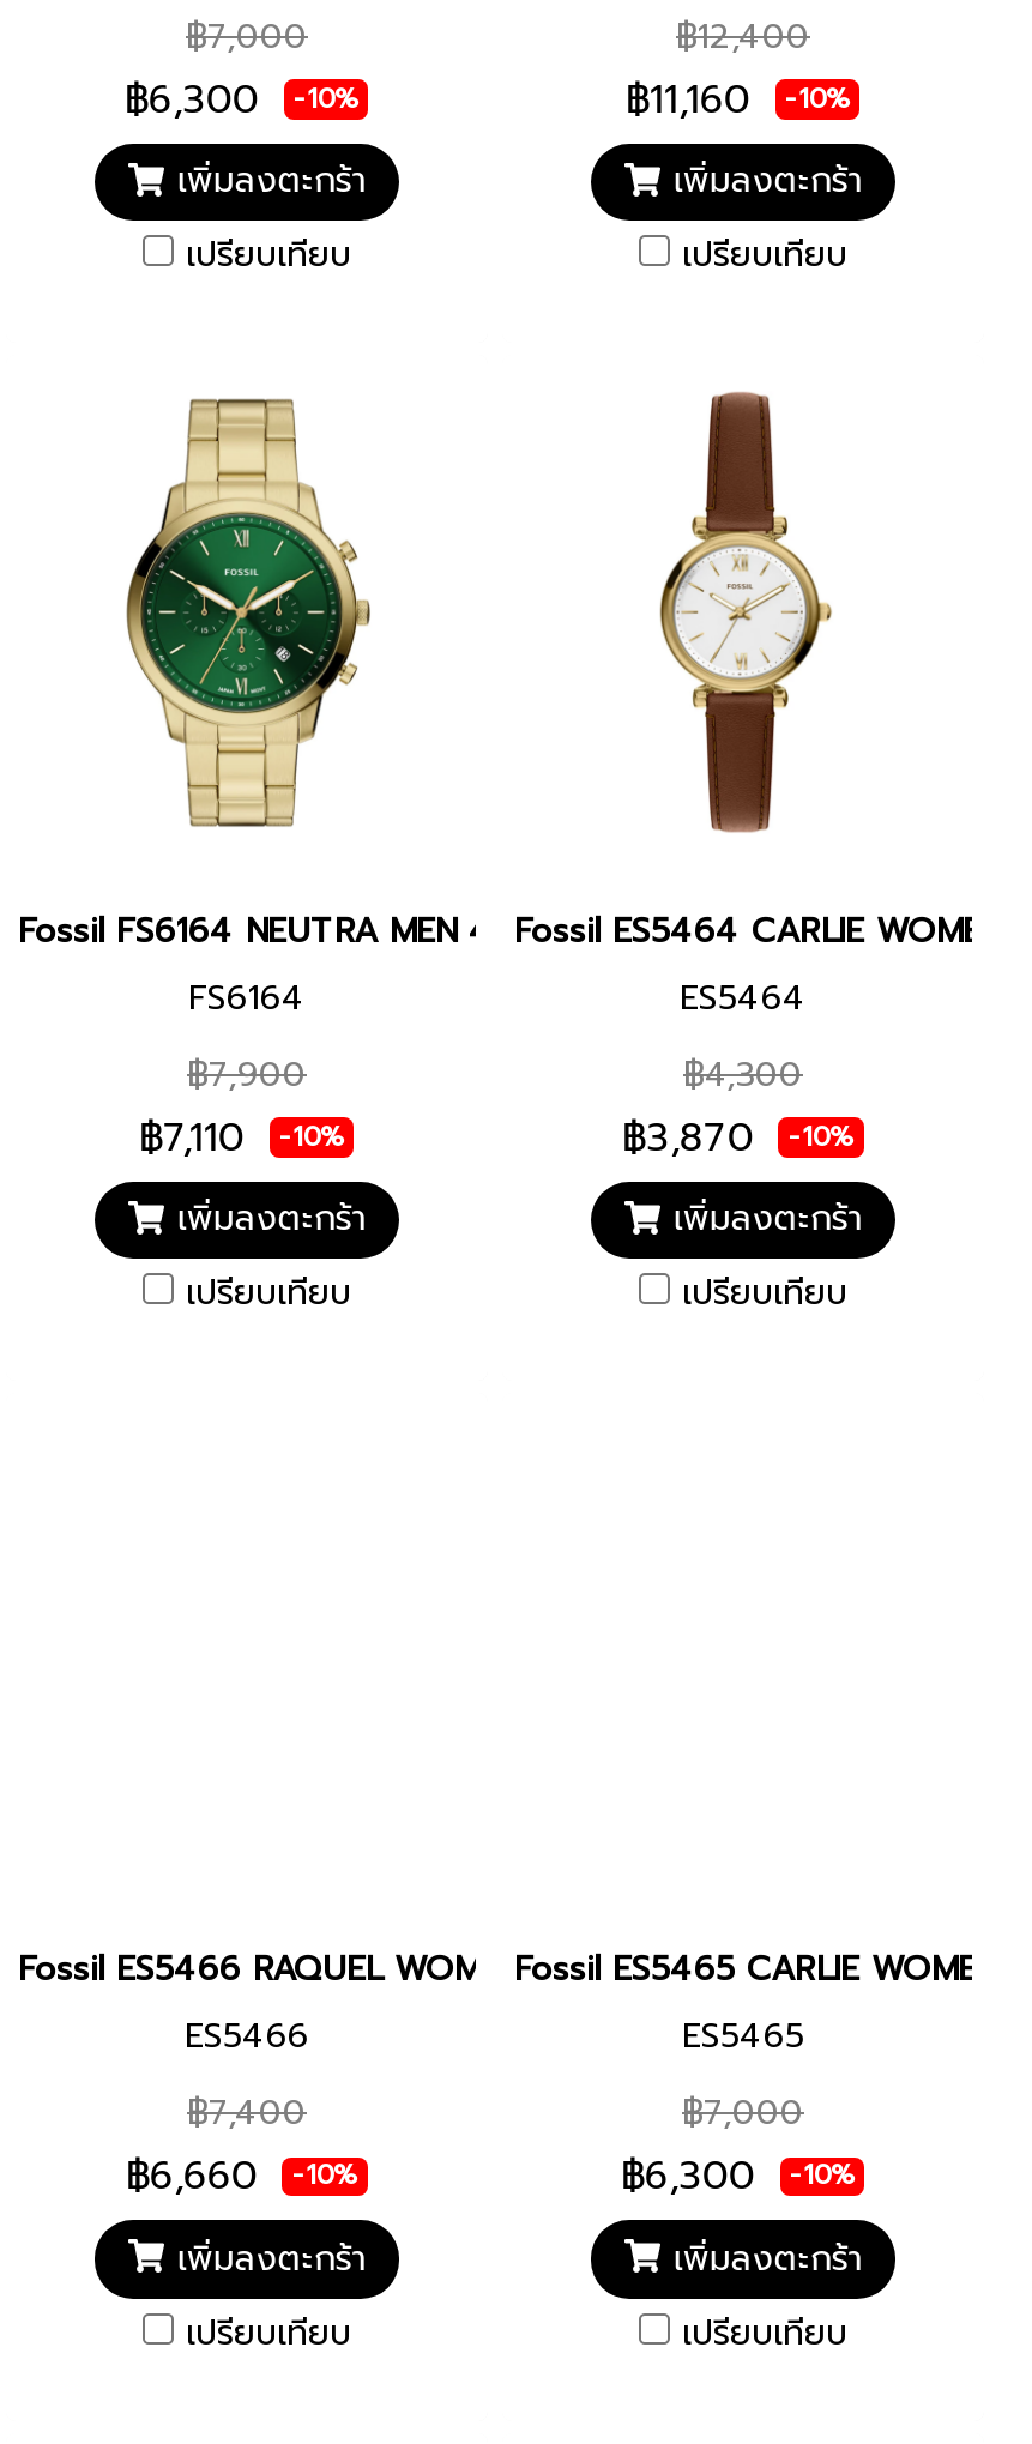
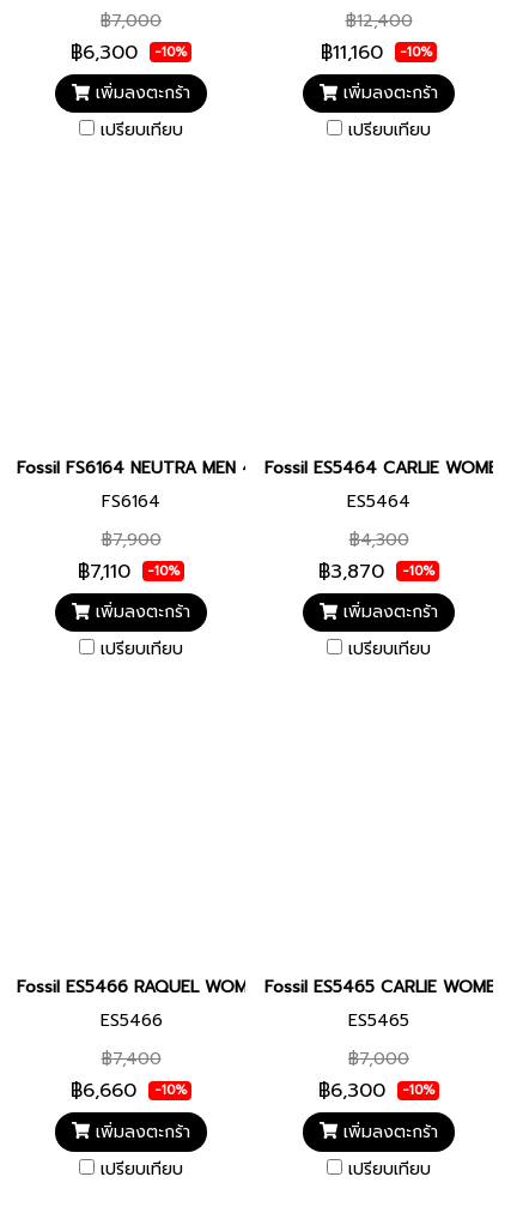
[123,396,373,829] [image] -> none
[658,391,833,834] [image] -> none

